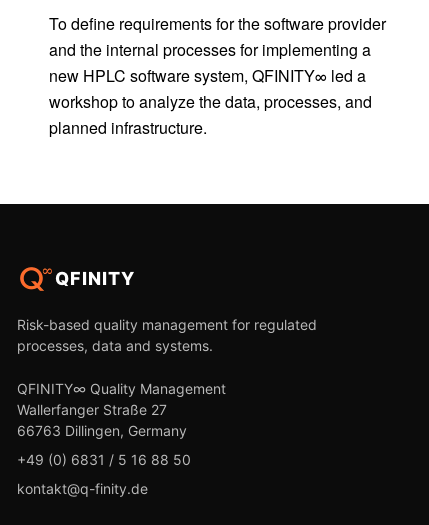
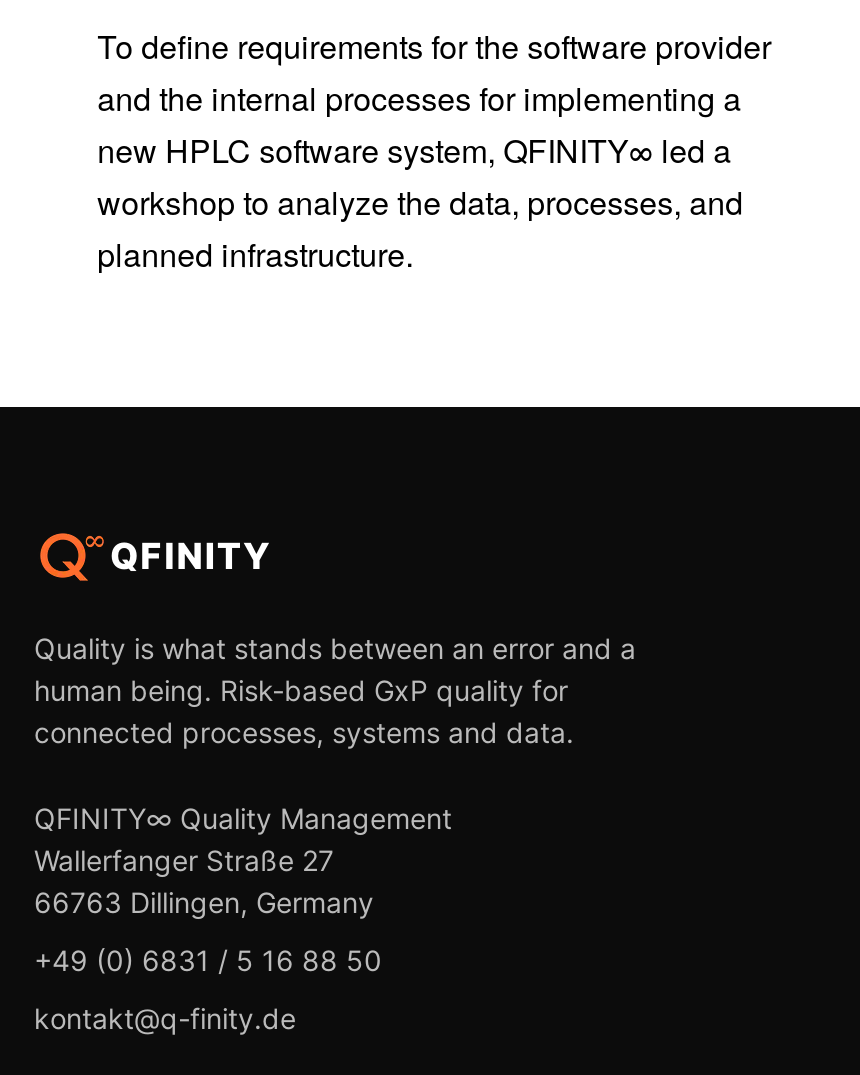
[17,316,317,354] Risk-based quality management for regulated | processes, data and systems. -> [34,631,636,749] Quality is what stands between an error and a | human being. Risk-based GxP quality for | connected processes, systems and data.

